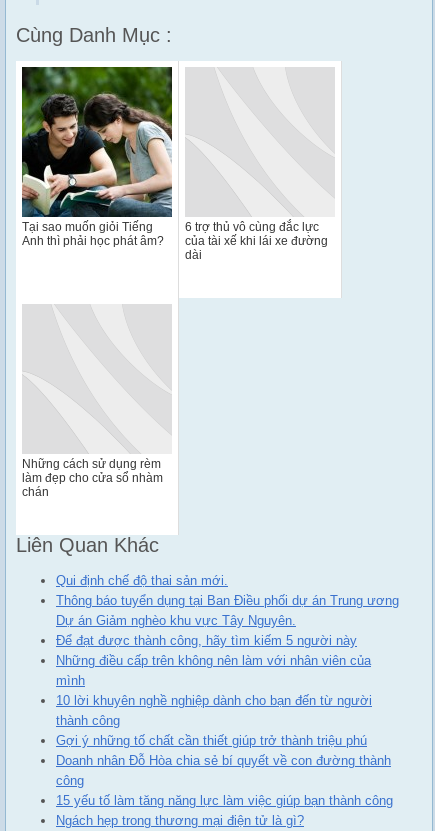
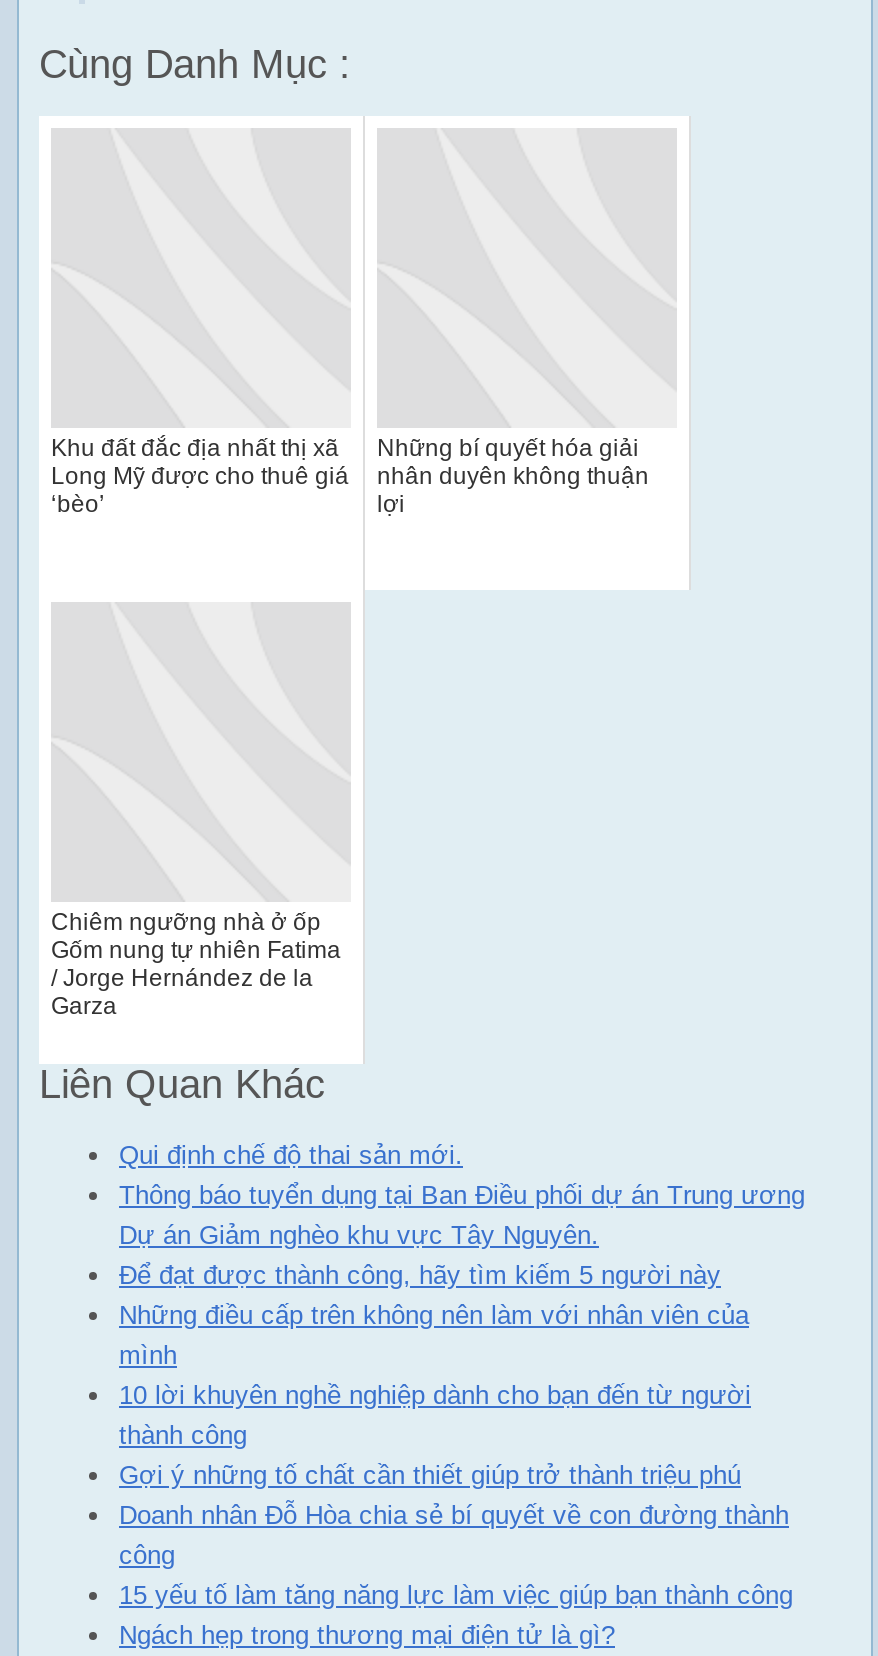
[21,66,173,212] [image] -> none
[22,219,164,247] Tại sao muốn giỏi Tiếng | Anh thì phải học phát âm? -> [51,433,349,517] Khu đất đắc địa nhất thị xã | Long Mỹ được cho thuê giá | ‘bèo’
[185,219,328,261] 6 trợ thủ vô cùng đắc lực | của tài xế khi lái xe đường | dài -> [377,433,649,517] Những bí quyết hóa giải | nhân duyên không thuận | lợi
[22,456,163,498] Những cách sử dụng rèm | làm đẹp cho cửa sổ nhàm | chán -> [51,907,341,1019] Chiêm ngưỡng nhà ở ốp | Gốm nung tự nhiên Fatima | / Jorge Hernández de la | Garza

